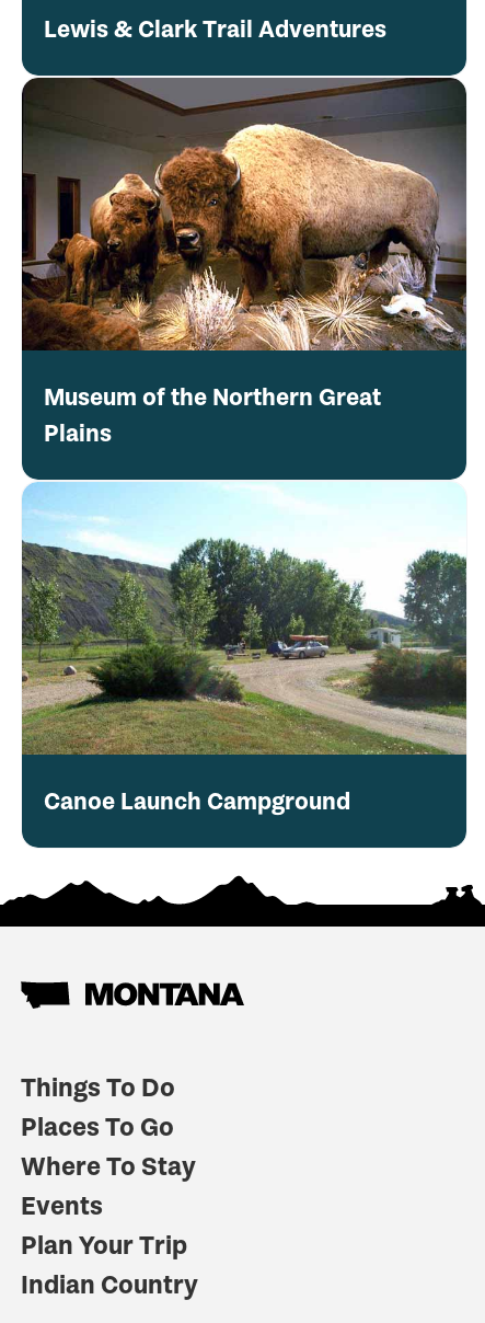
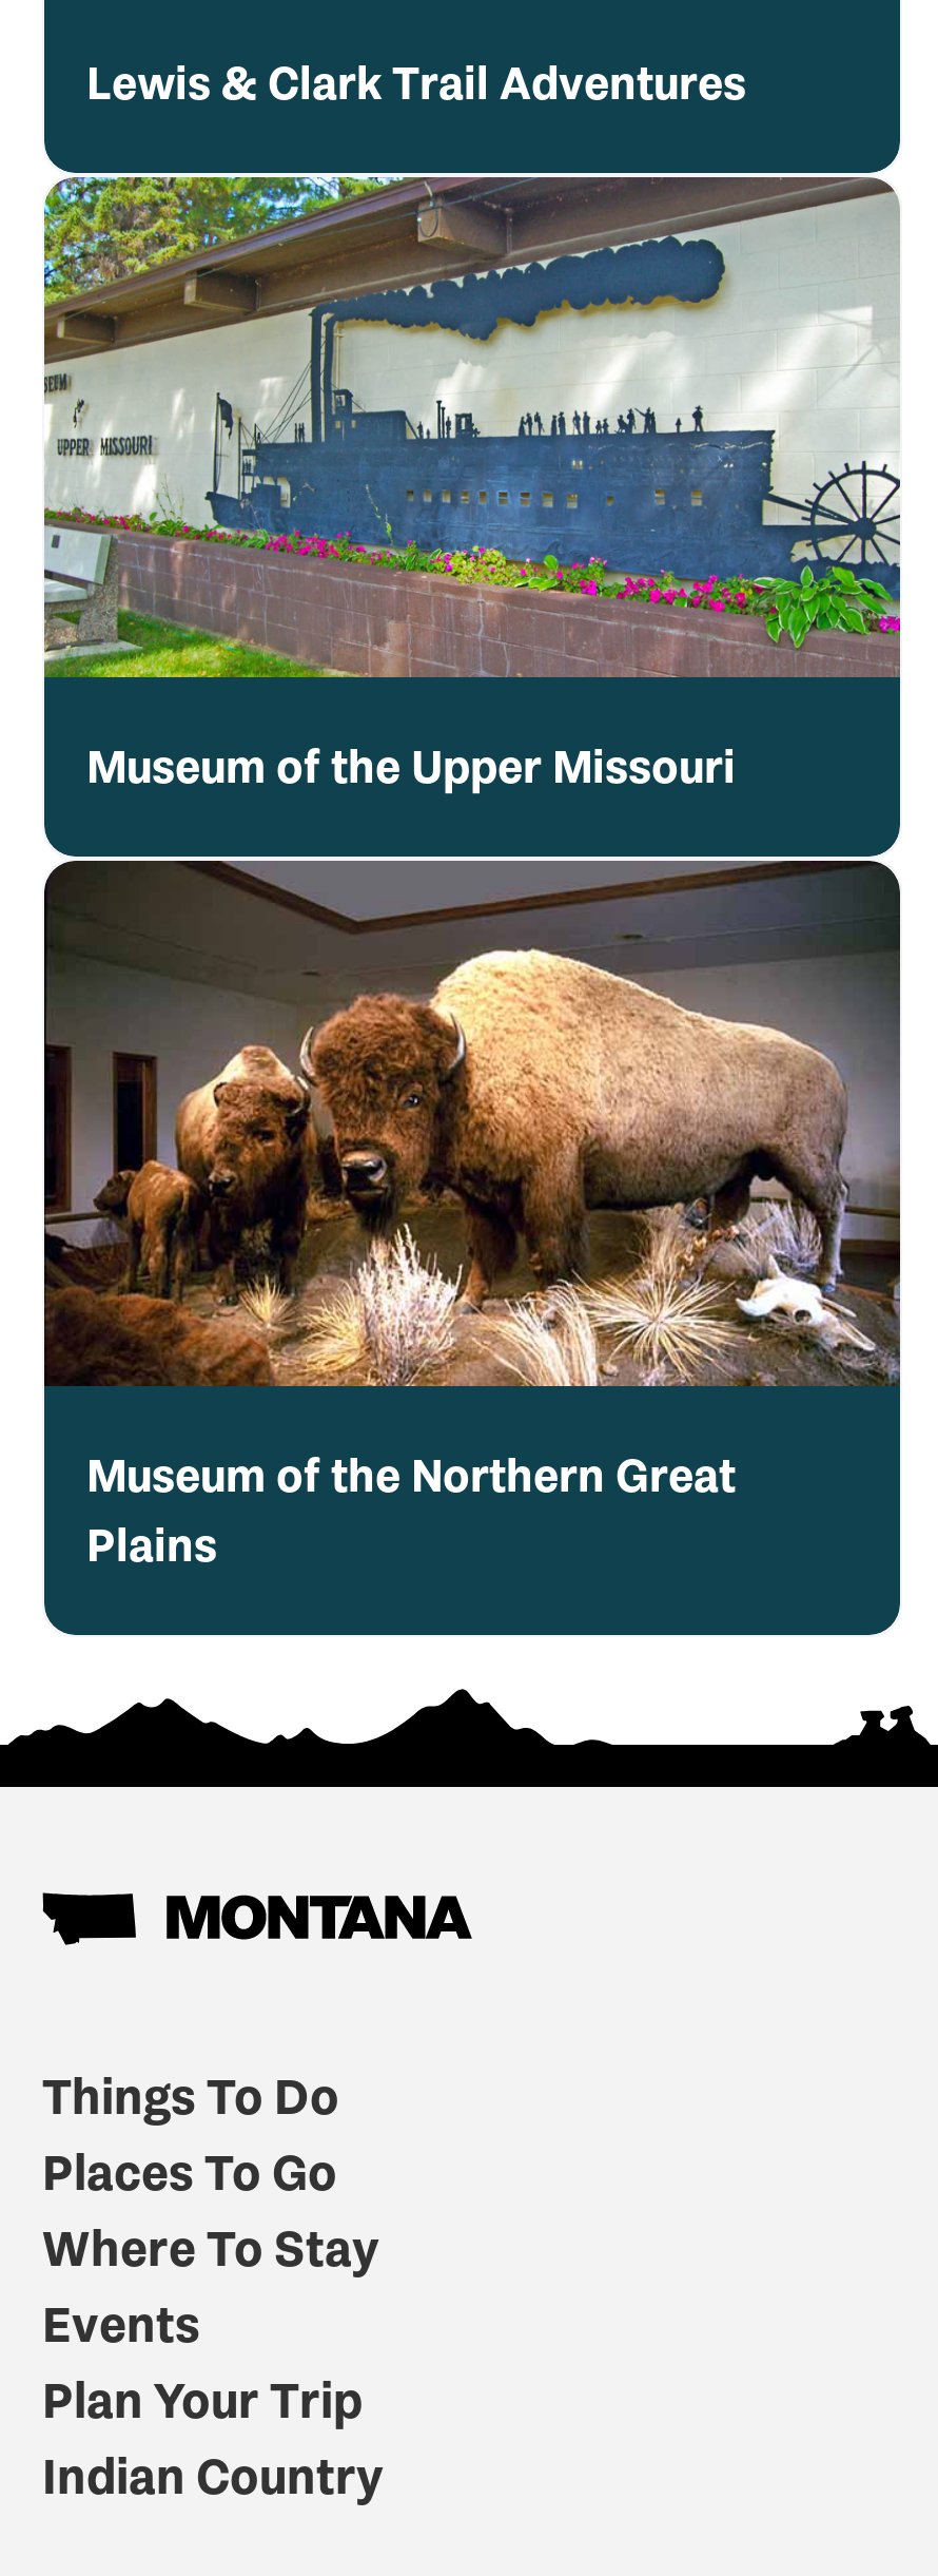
none -> [42,175,900,795] [image] | Museum of the Upper Missouri
moved [21,77,469,448] -> [42,859,904,1574]: [image] | Museum of the Northern Great | Plains
moved [109,77,194,118] -> [213,859,375,939]: [image]
[21,481,467,816] [image] | Canoe Launch Campground -> none

